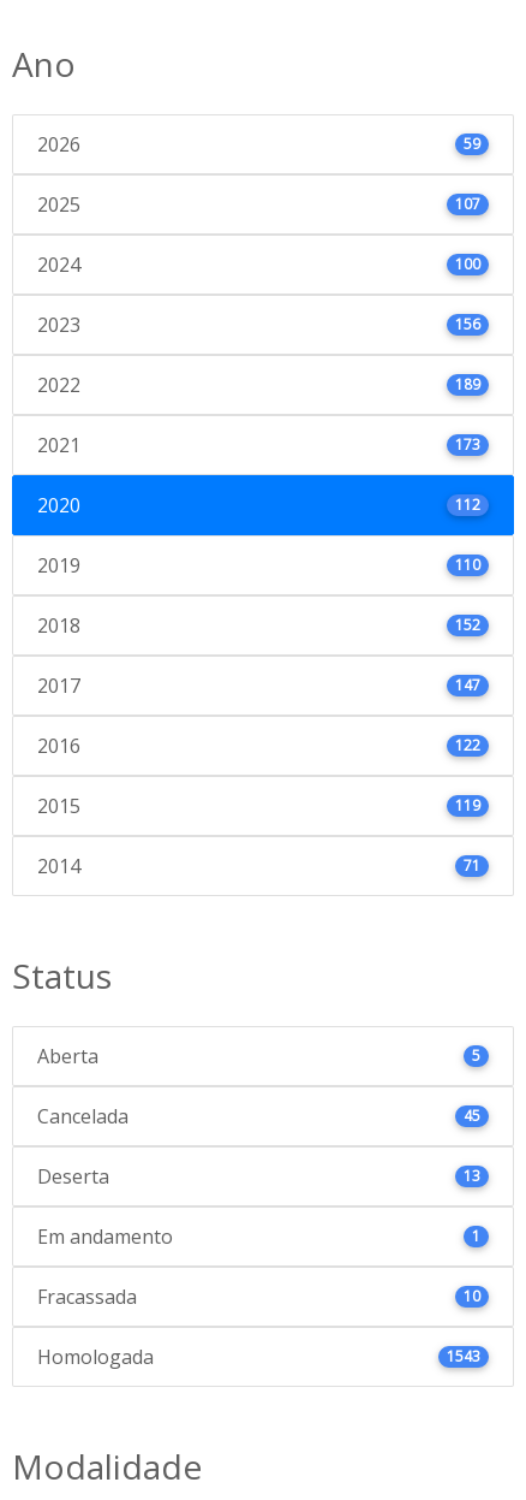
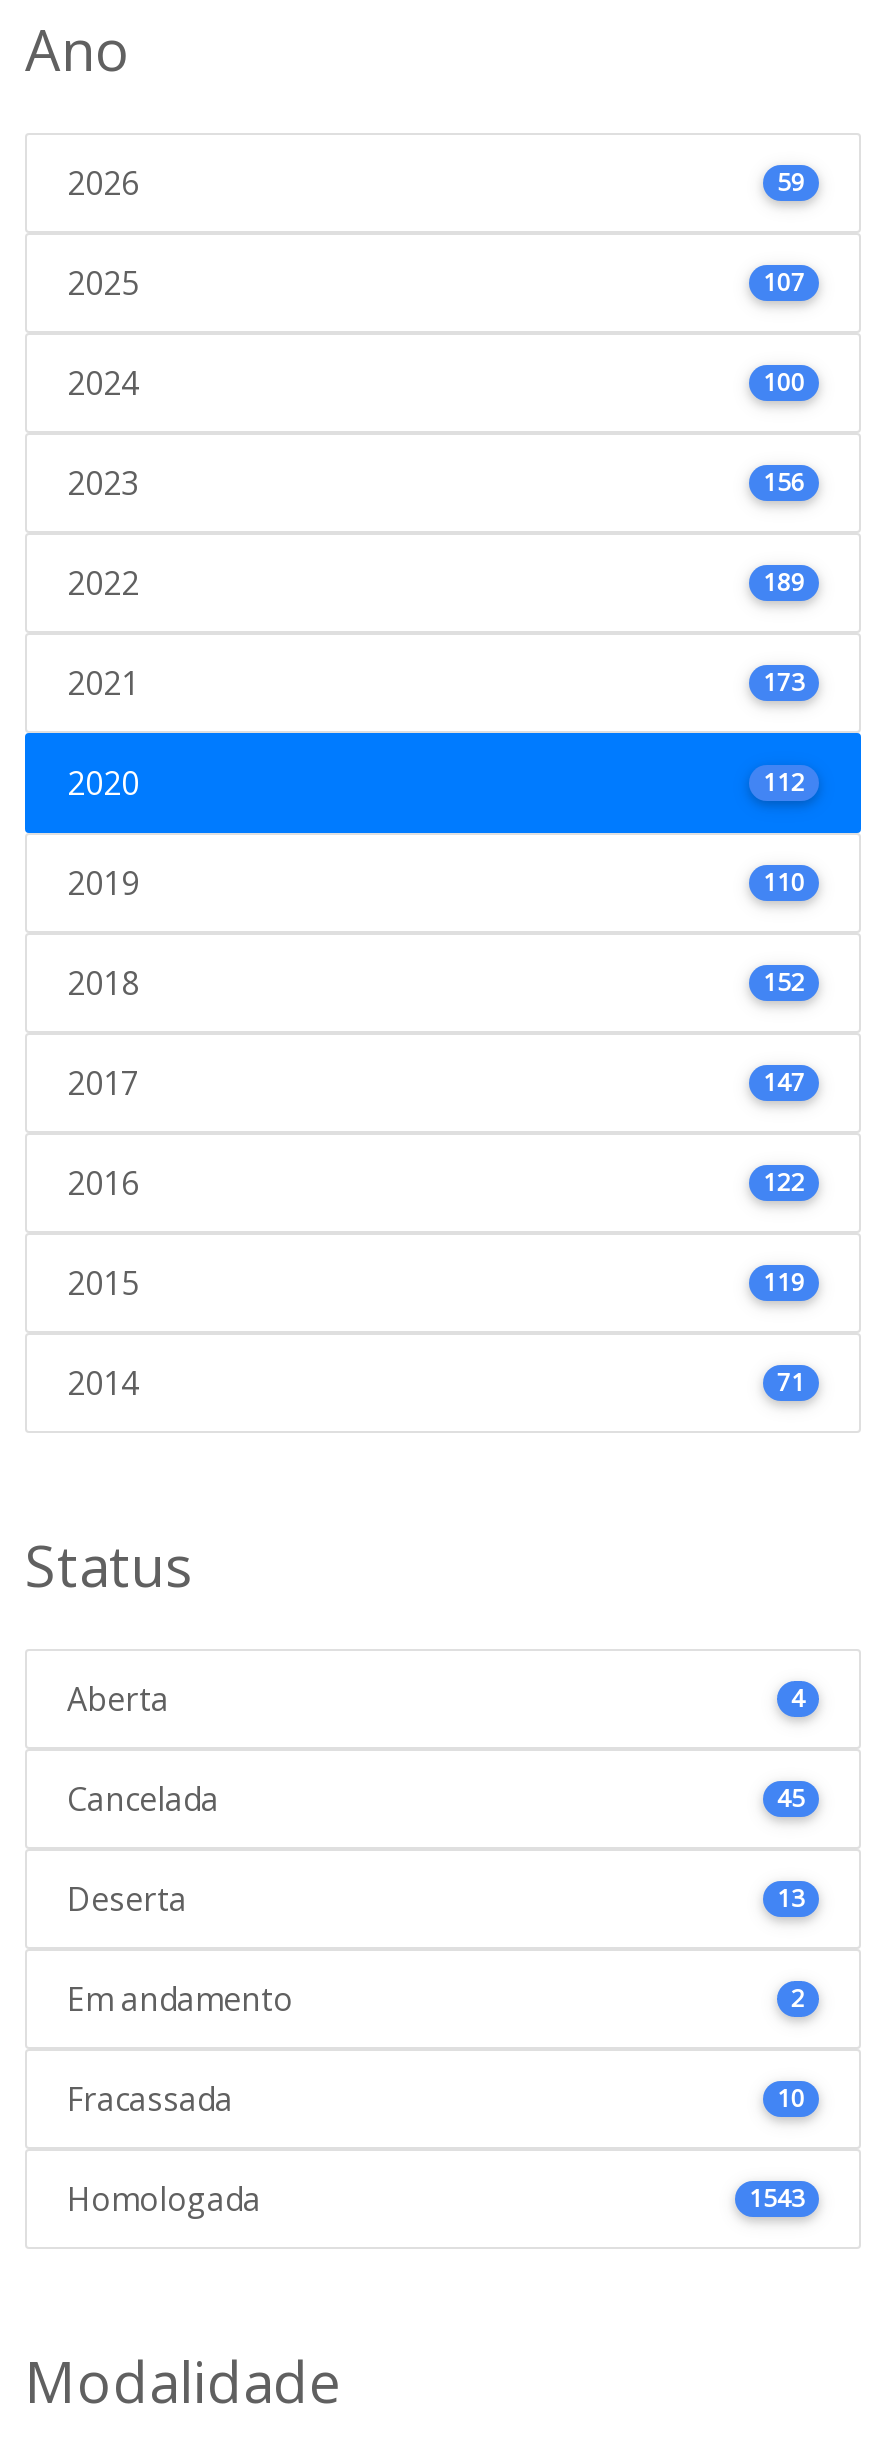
[472,1045,480,1066] 5 -> [791,1681,805,1715] 4
[472,1226,480,1246] 1 -> [791,1981,805,2015] 2

